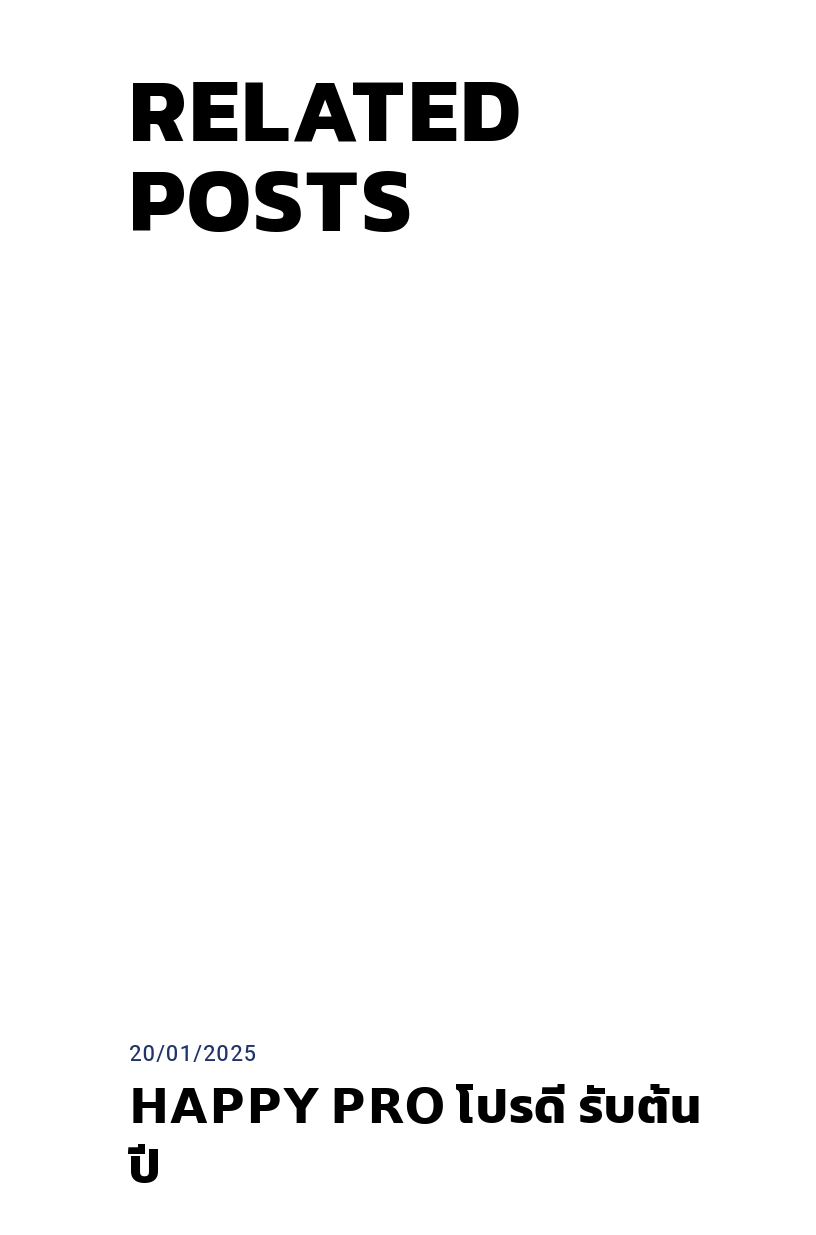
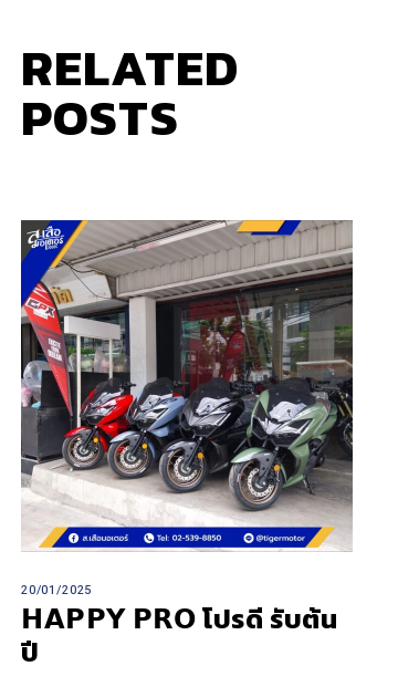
none -> [20,219,354,552] [image]

